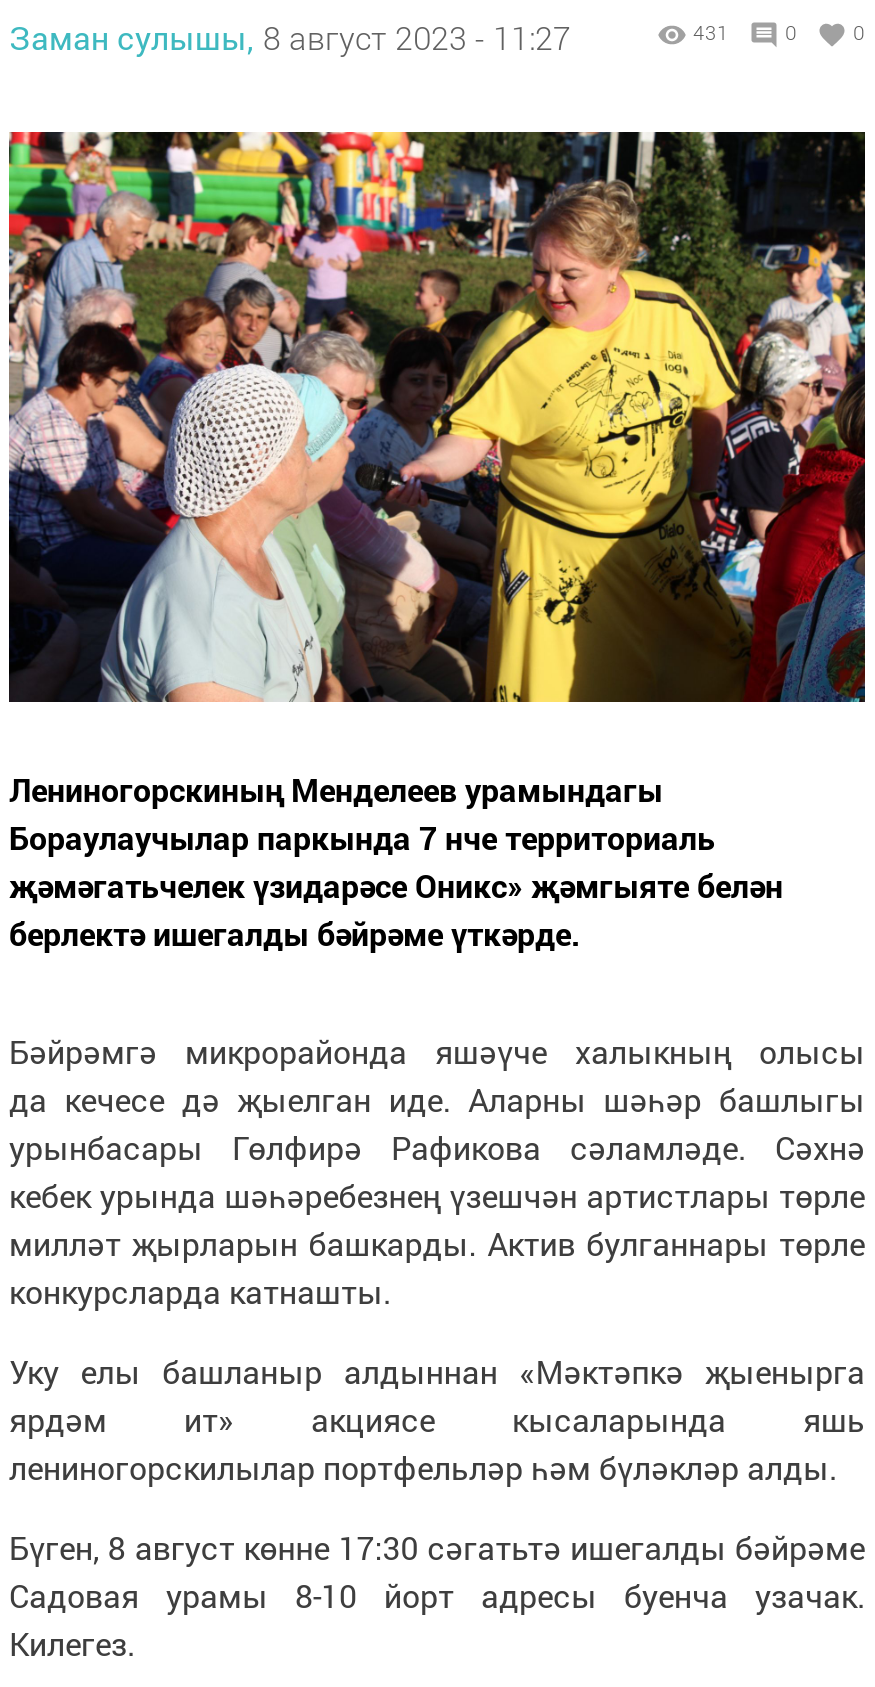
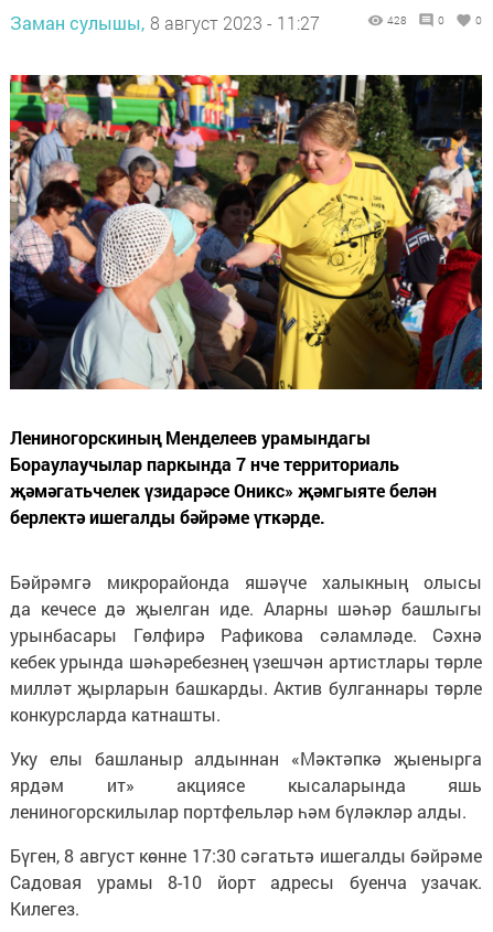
[693,20,729,46] 431 -> [387,13,407,27] 428

